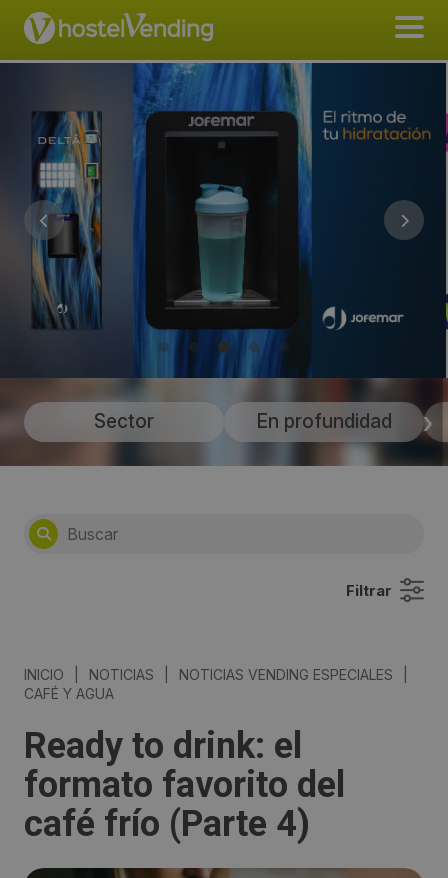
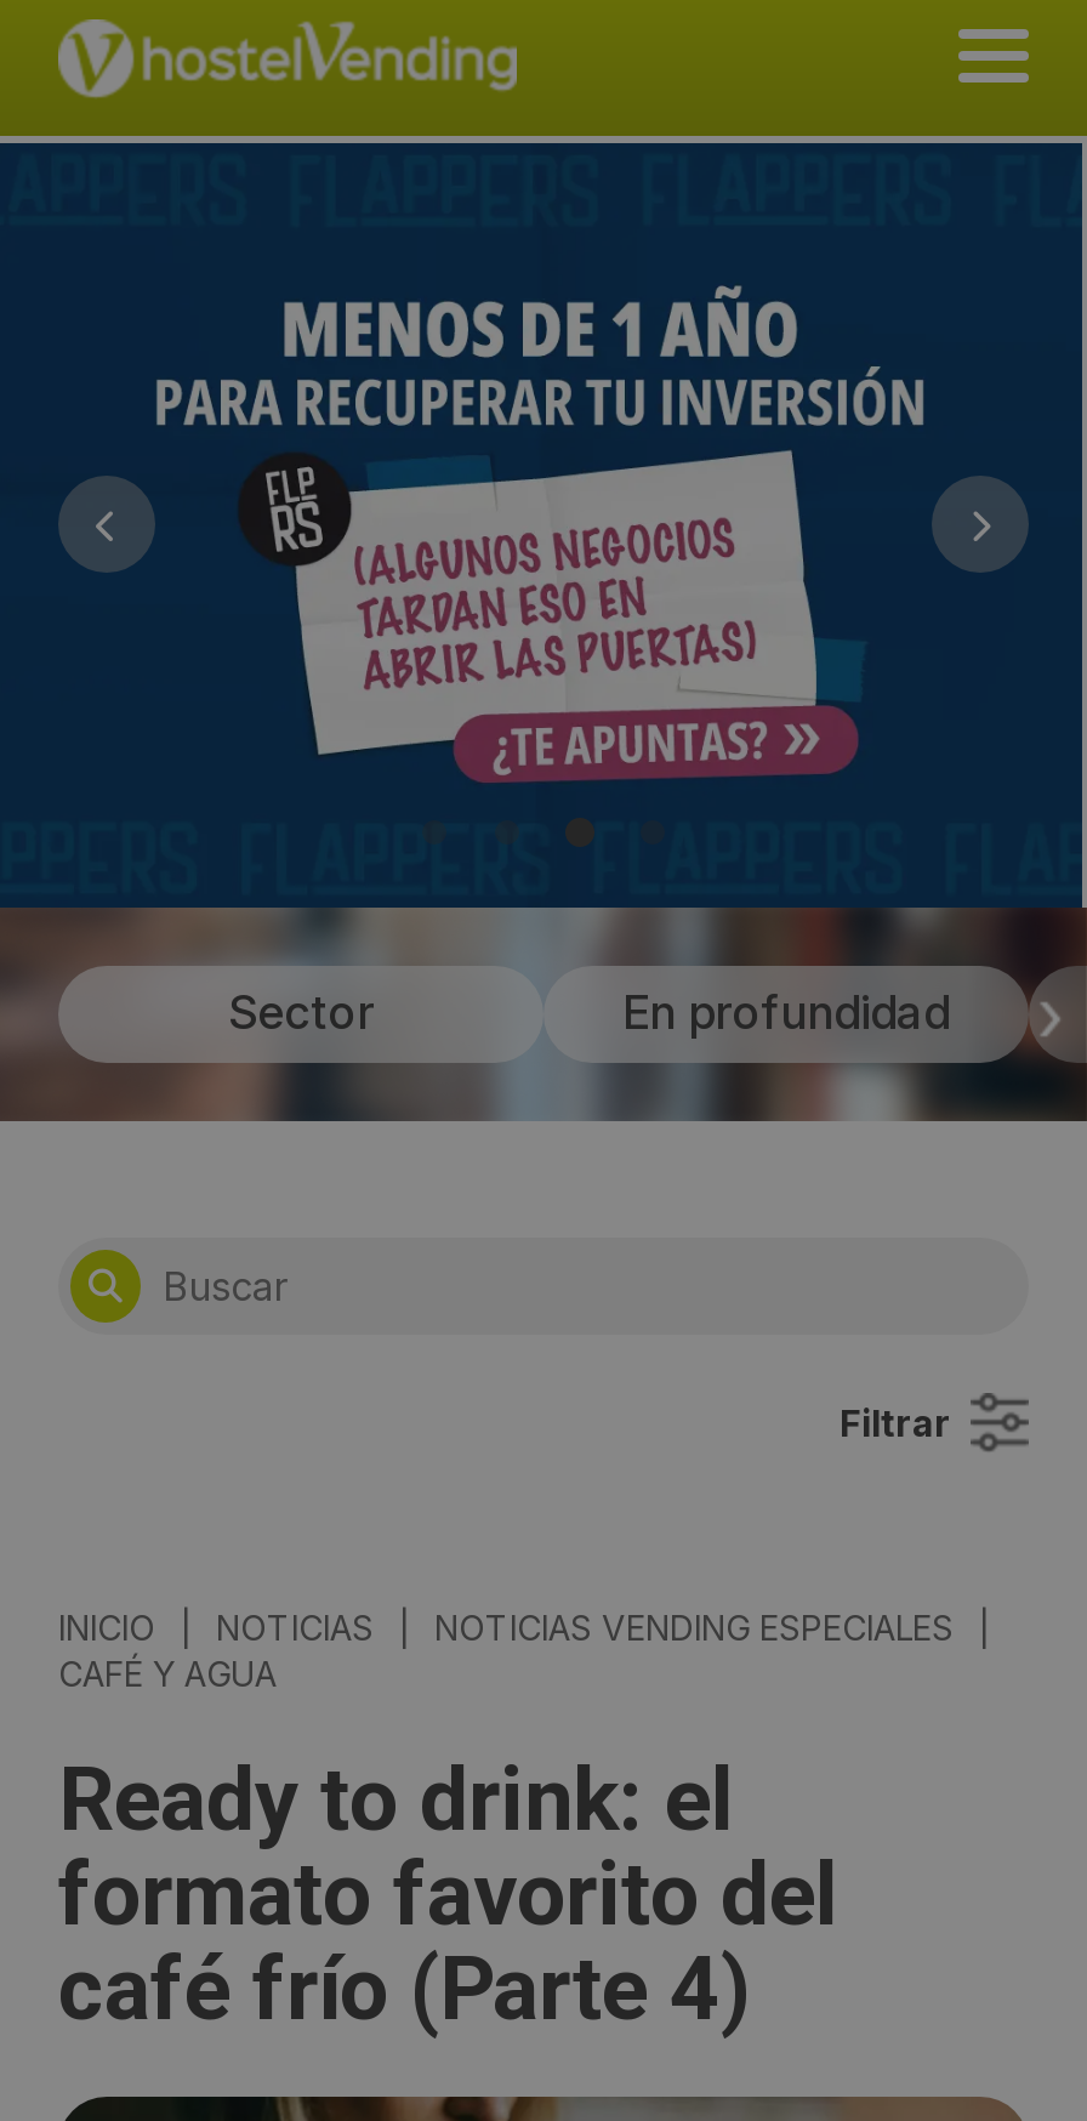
[3,62,445,442] [image] -> [7,141,1080,1060] [image]

